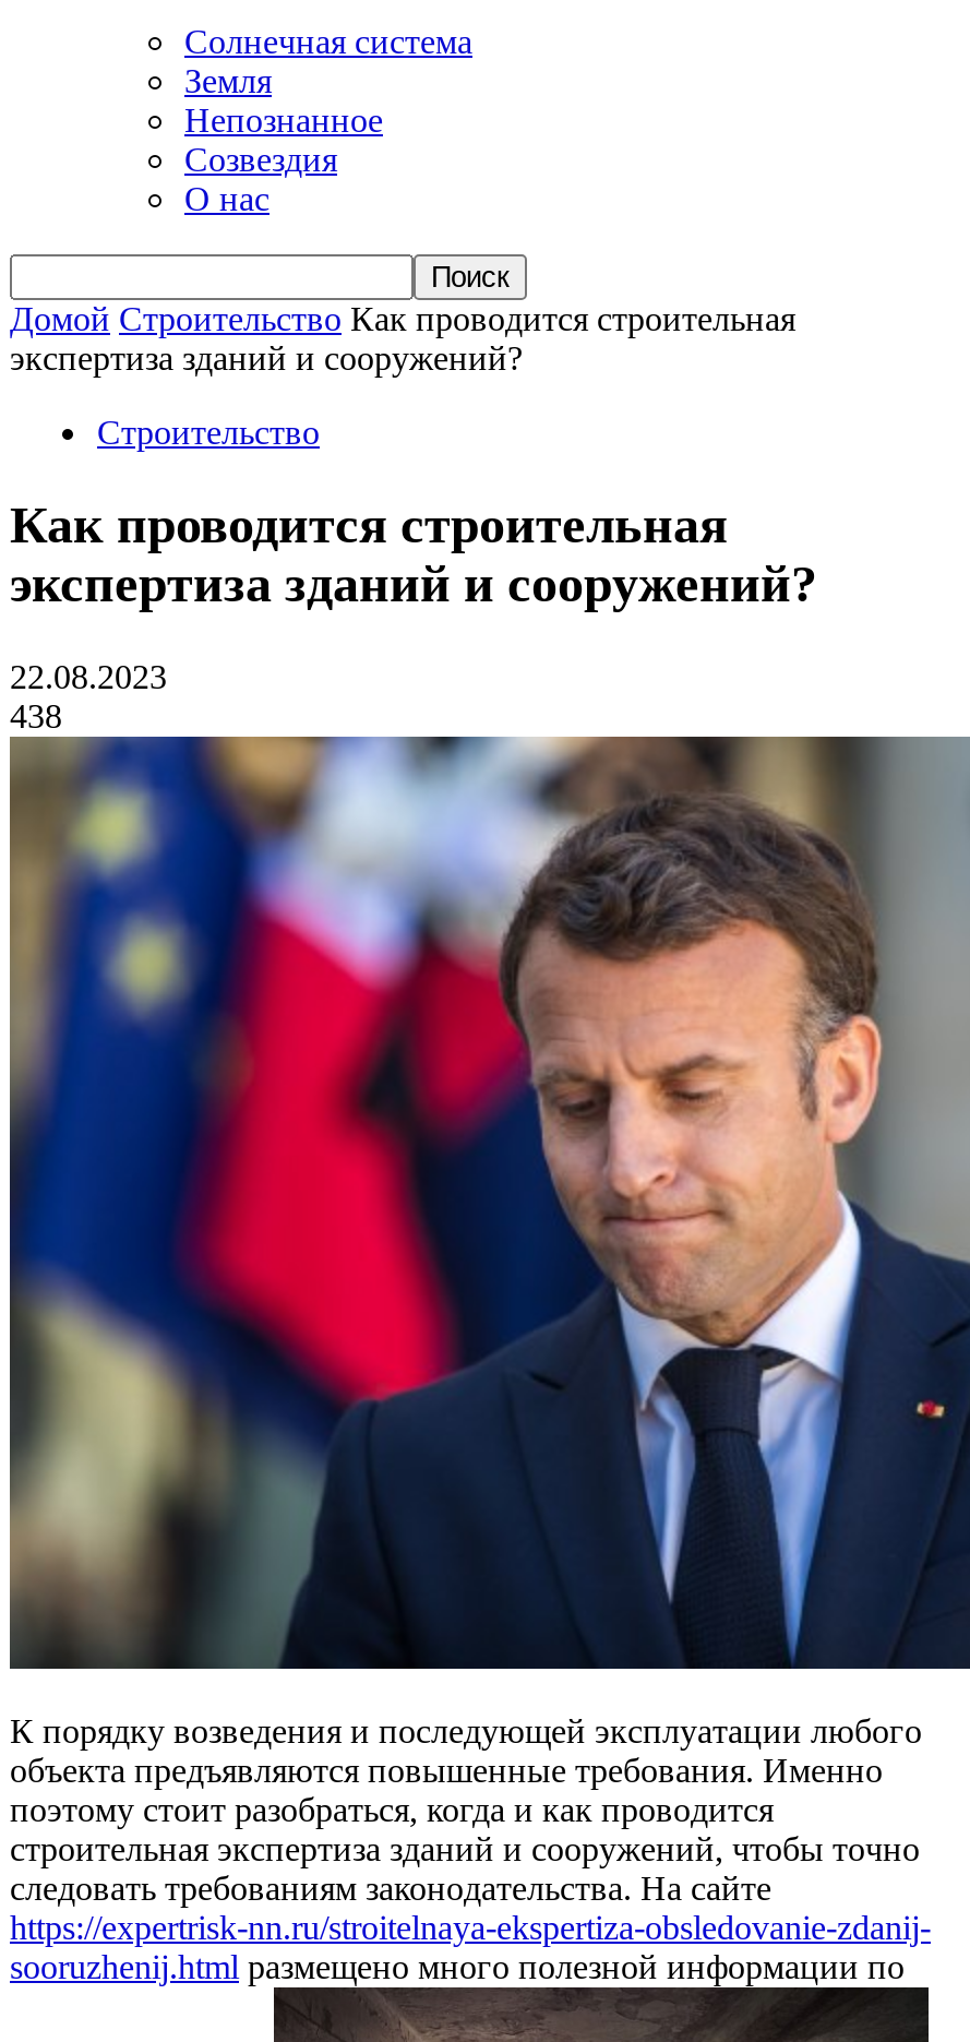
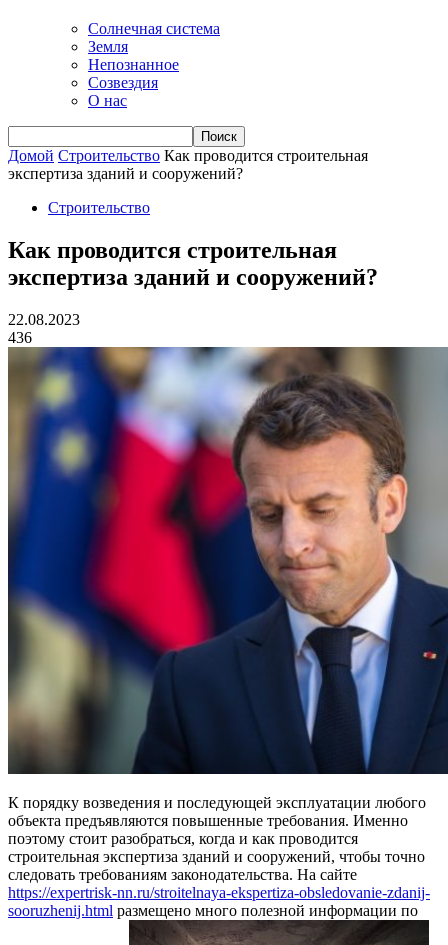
[10,697,62,734] 438 -> [8,329,32,346] 436

